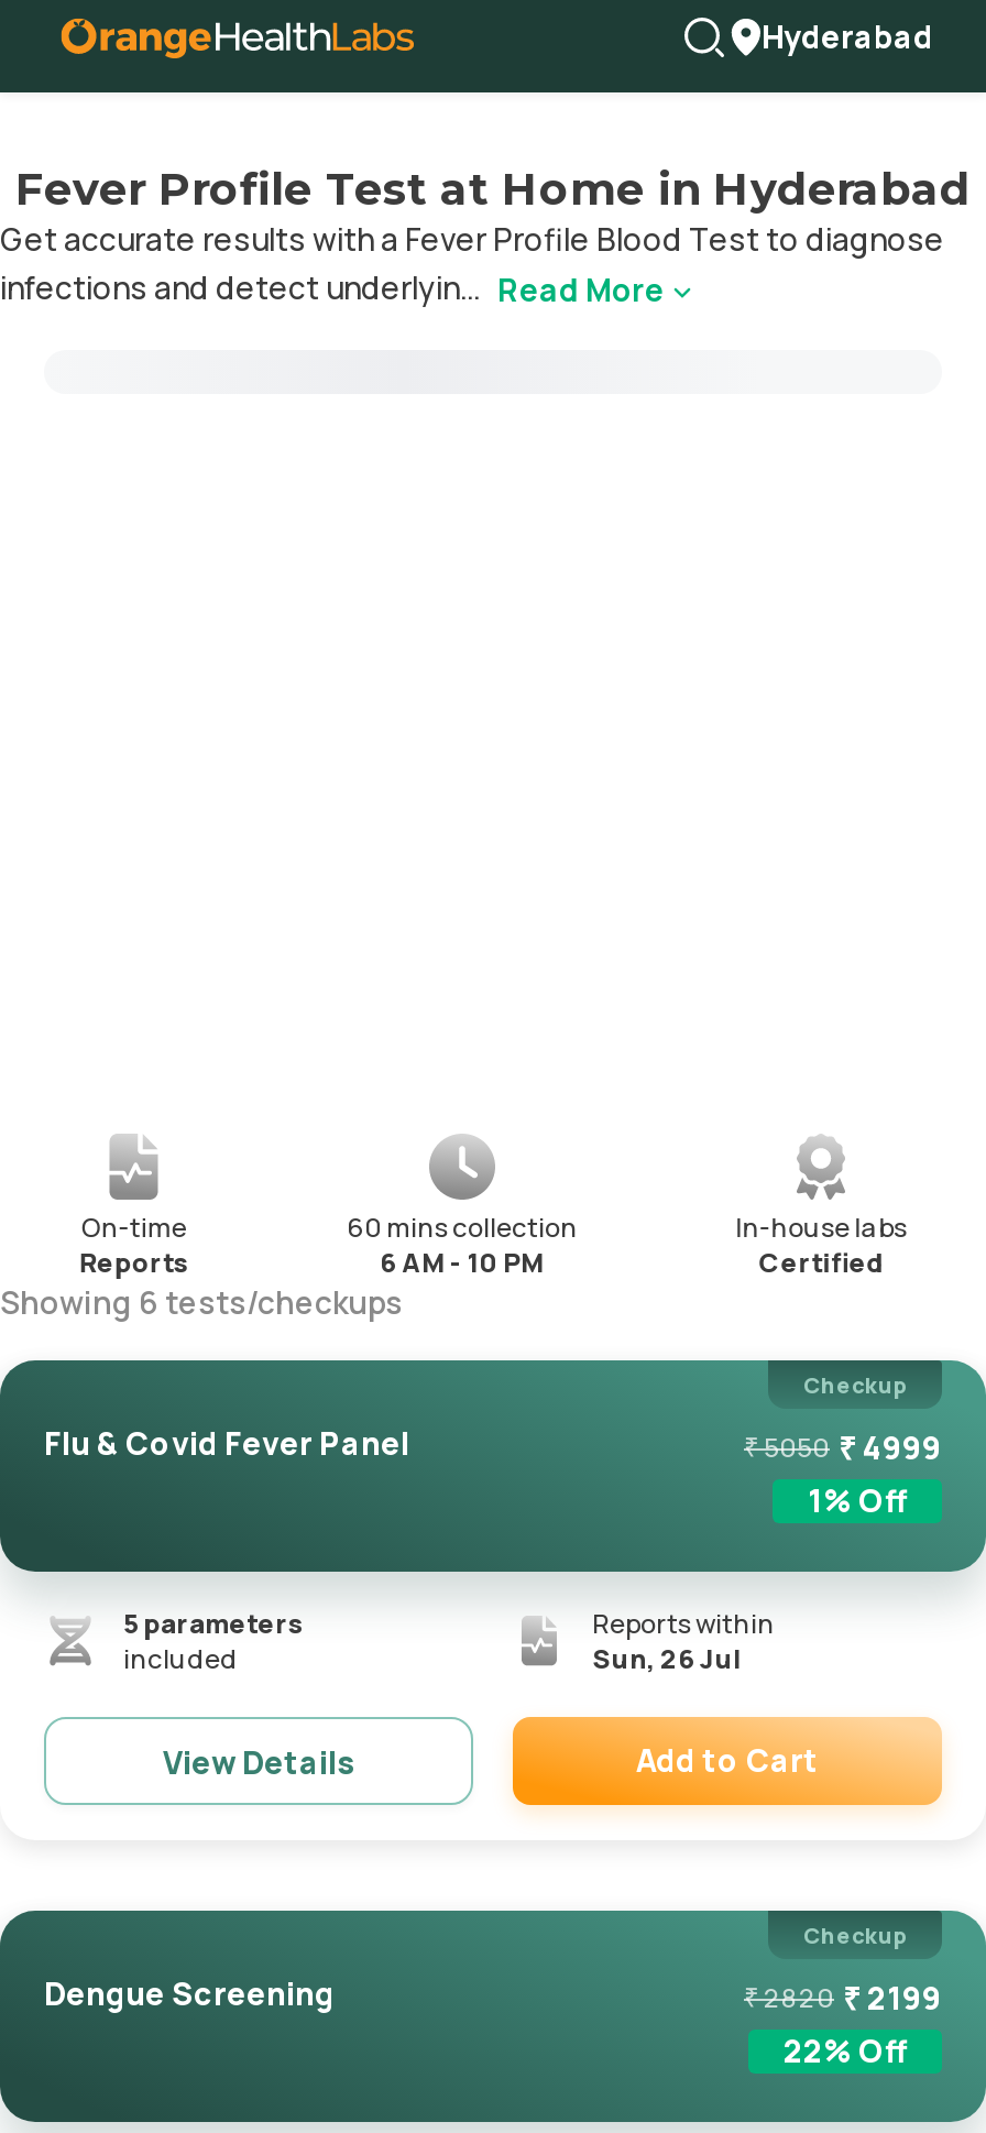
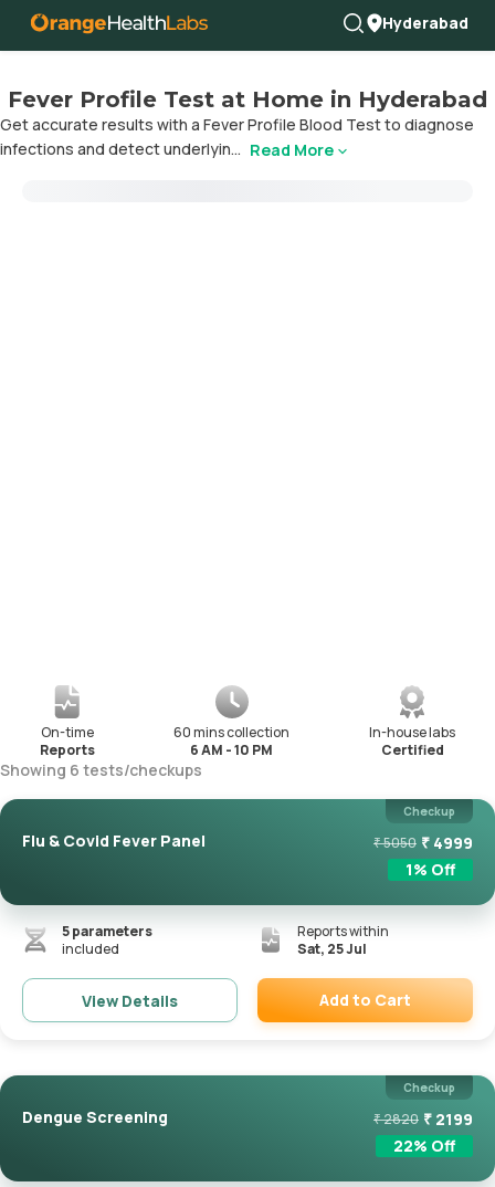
[592,1640,742,1678] Sun, 26 Jul -> [297,939,367,958] Sat, 25 Jul

